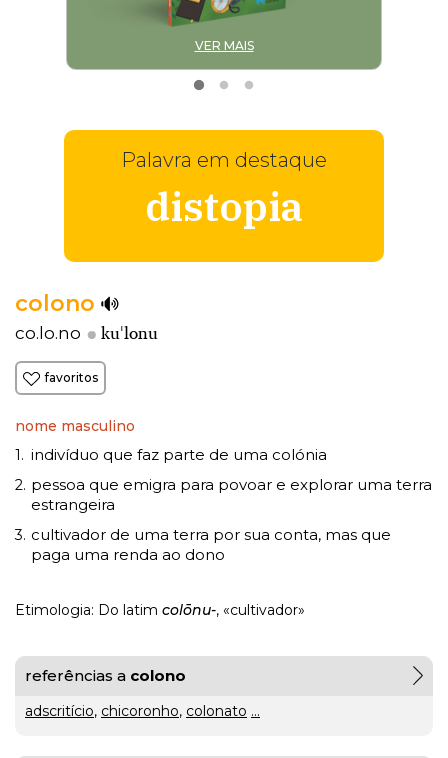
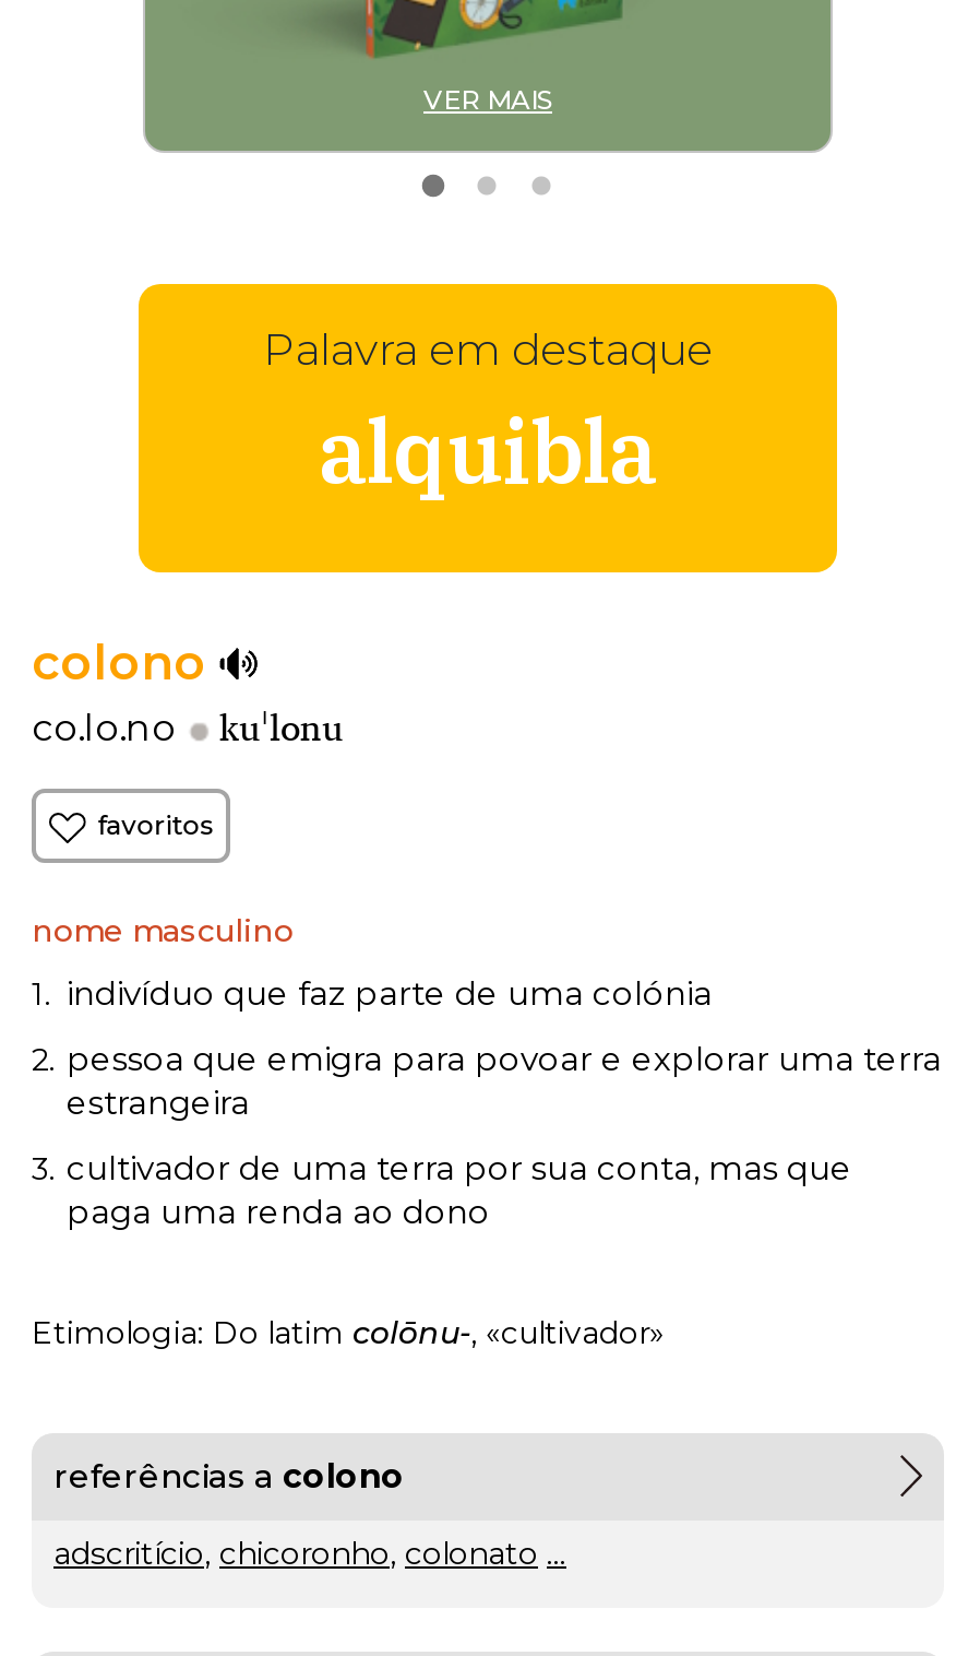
[145,180,303,232] distopia -> [319,393,657,507] alquibla

